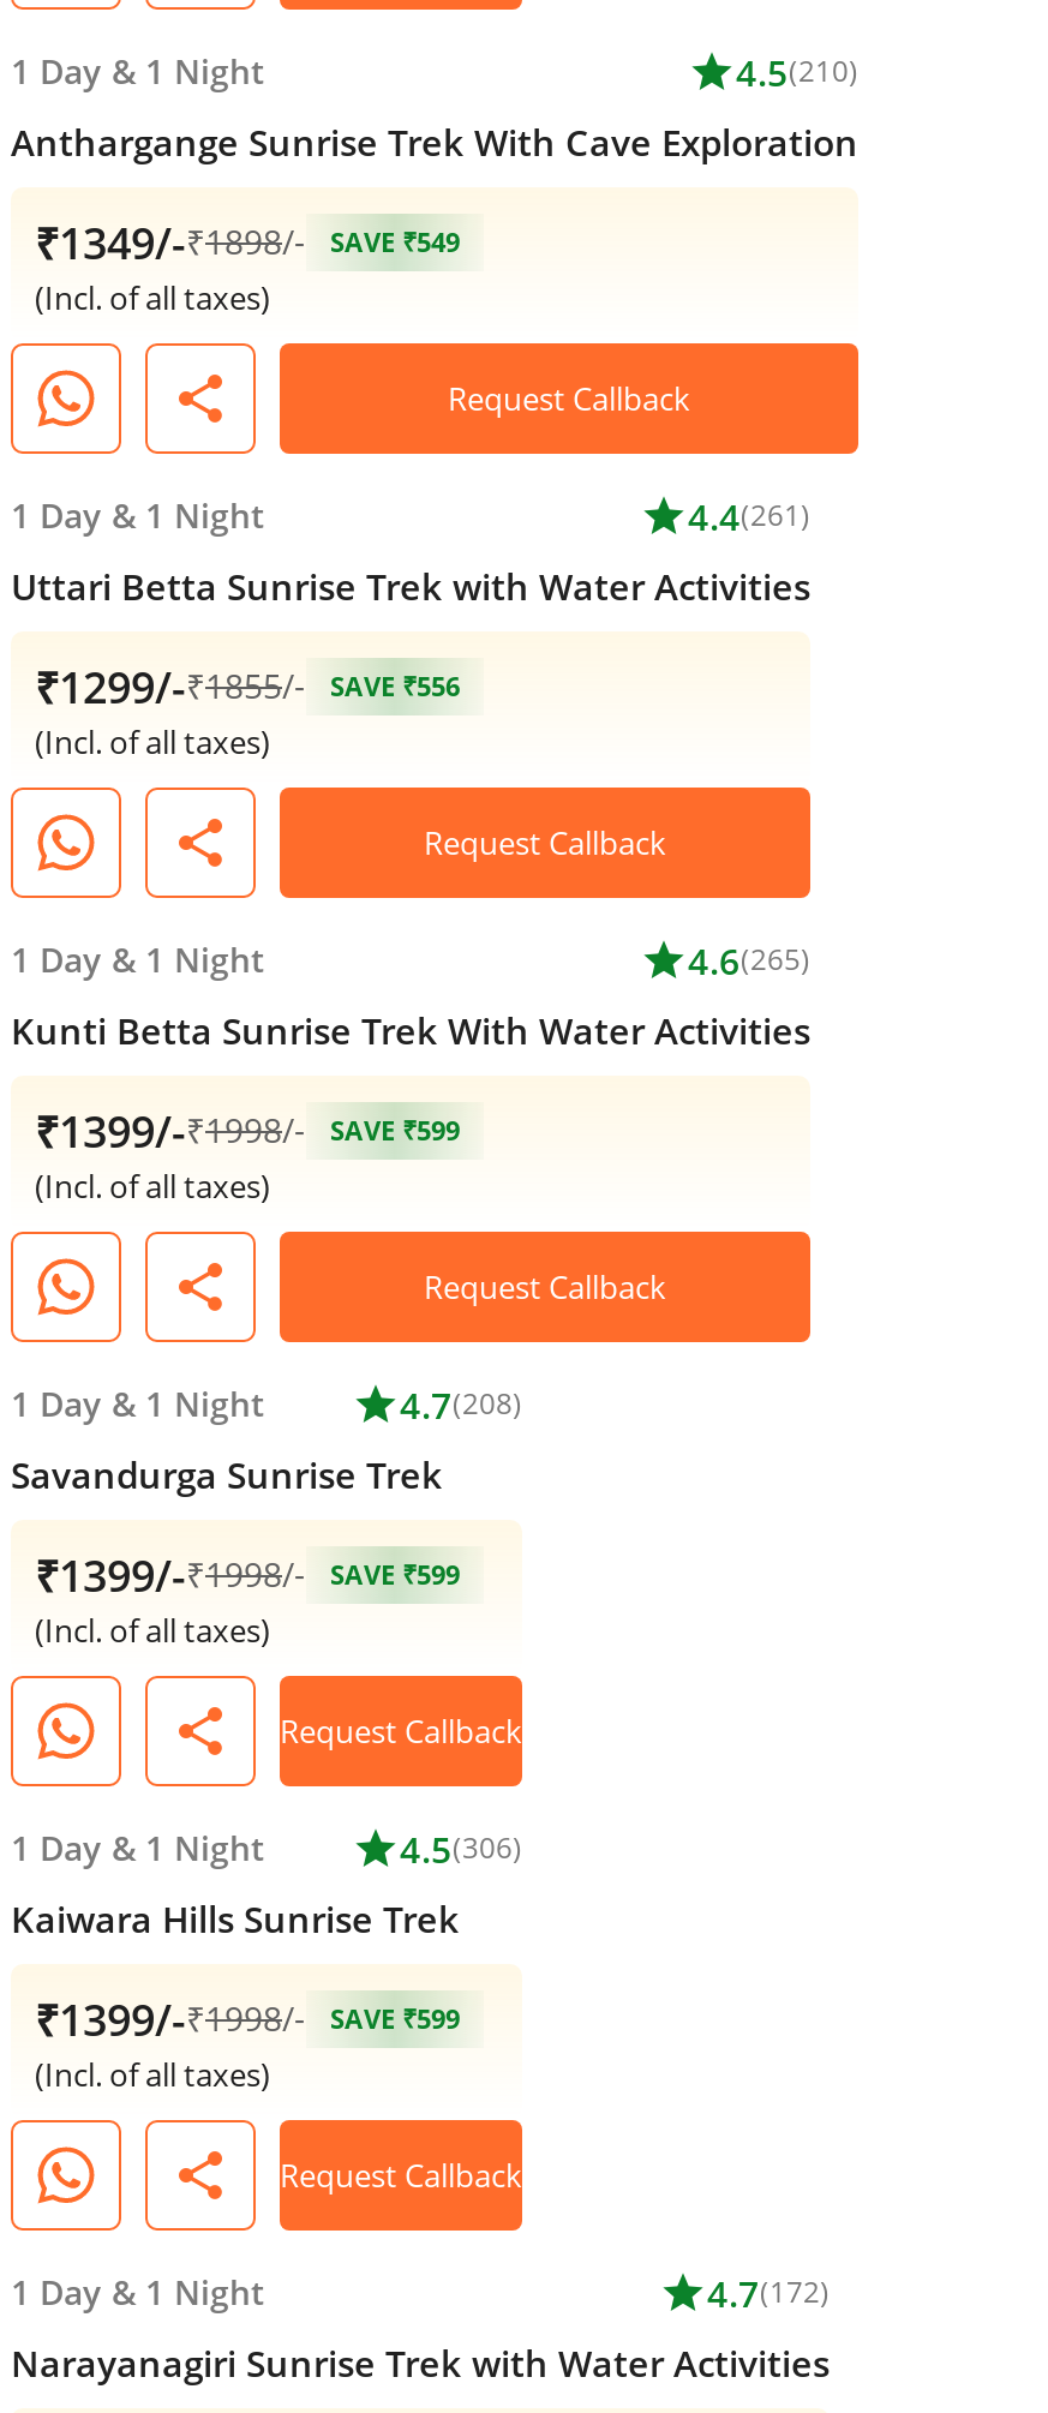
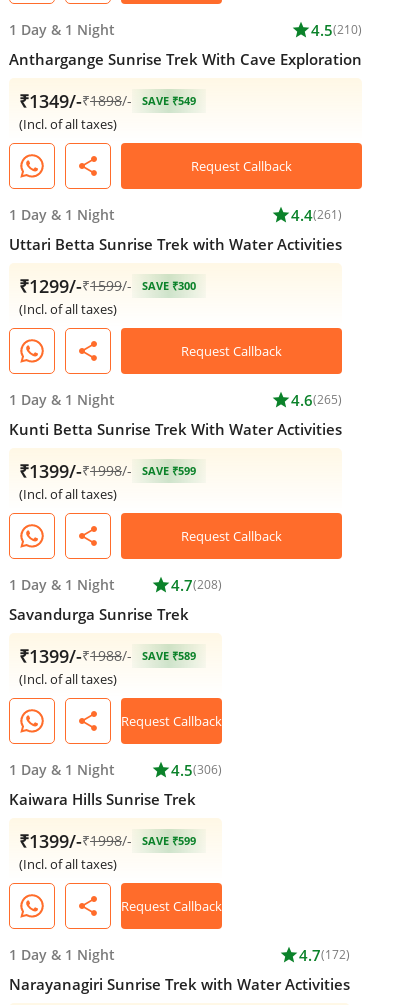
[35,658,306,715] ₹1299/-₹1855/- -> [19,274,132,298] ₹1299/-₹1599/-
[330,668,460,704] SAVE ₹556 -> [142,278,196,293] SAVE ₹300
[35,1546,306,1604] ₹1399/-₹1998/- -> [19,644,132,668] ₹1399/-₹1988/-
[330,1557,460,1593] SAVE ₹599 -> [142,648,196,663] SAVE ₹589

